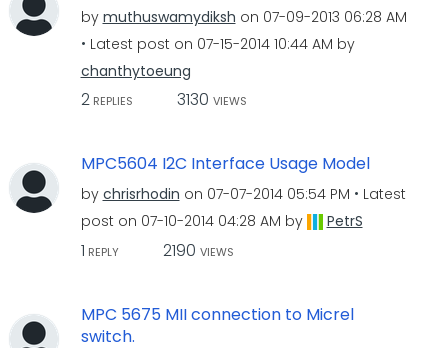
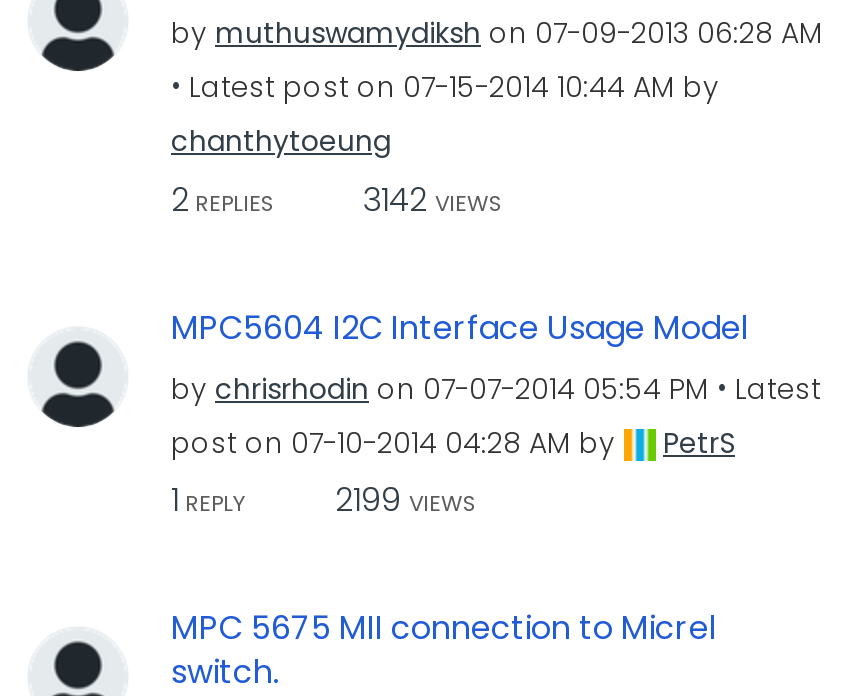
[80,88,246,111] 2 REPLIES 3130 VIEWS -> [171,176,503,222] 2 REPLIES 3142 VIEWS
[80,238,233,261] 1 REPLY 2190 VIEWS -> [171,477,477,523] 1 REPLY 2199 VIEWS

